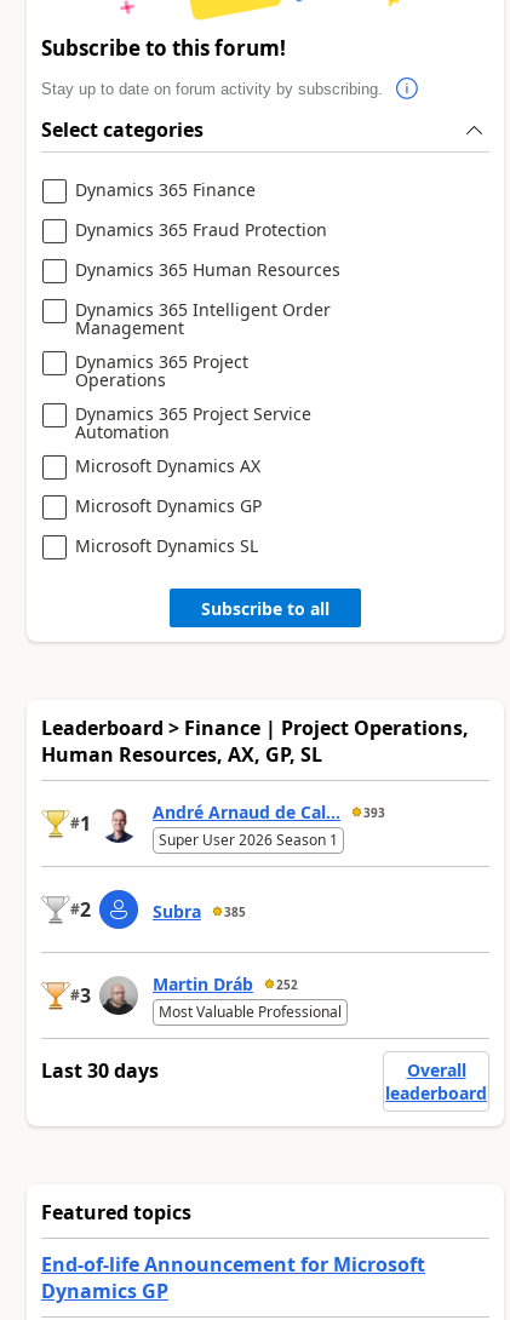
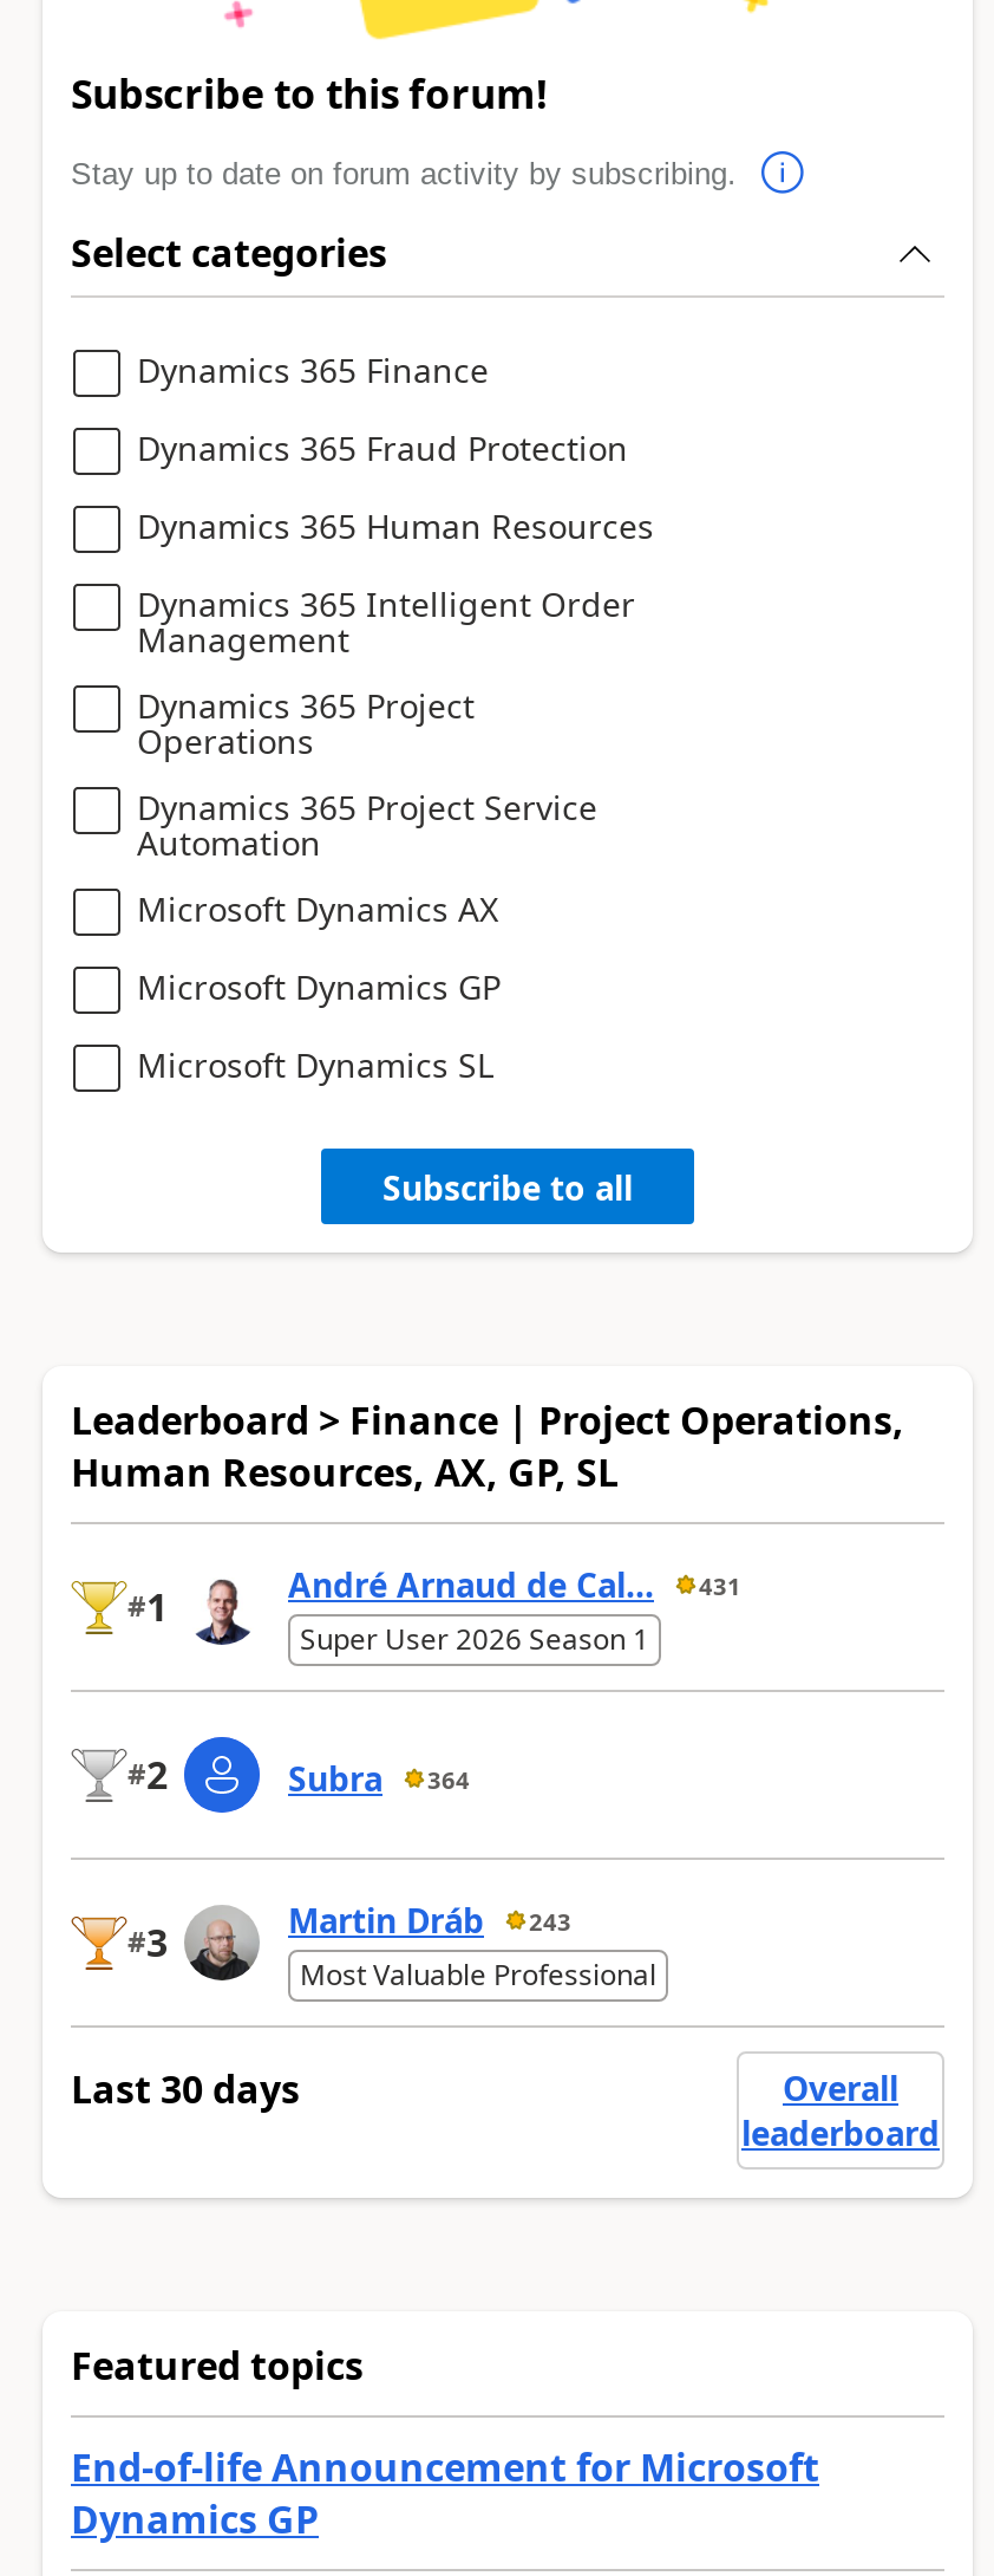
[153,801,385,824] André Arnaud de Cal... 393 -> [288,1563,741,1608] André Arnaud de Cal... 431
[153,900,246,923] Subra 385 -> [288,1756,470,1801] Subra 364
[153,973,298,996] Martin Dráb 252 -> [288,1898,571,1943] Martin Dráb 243

